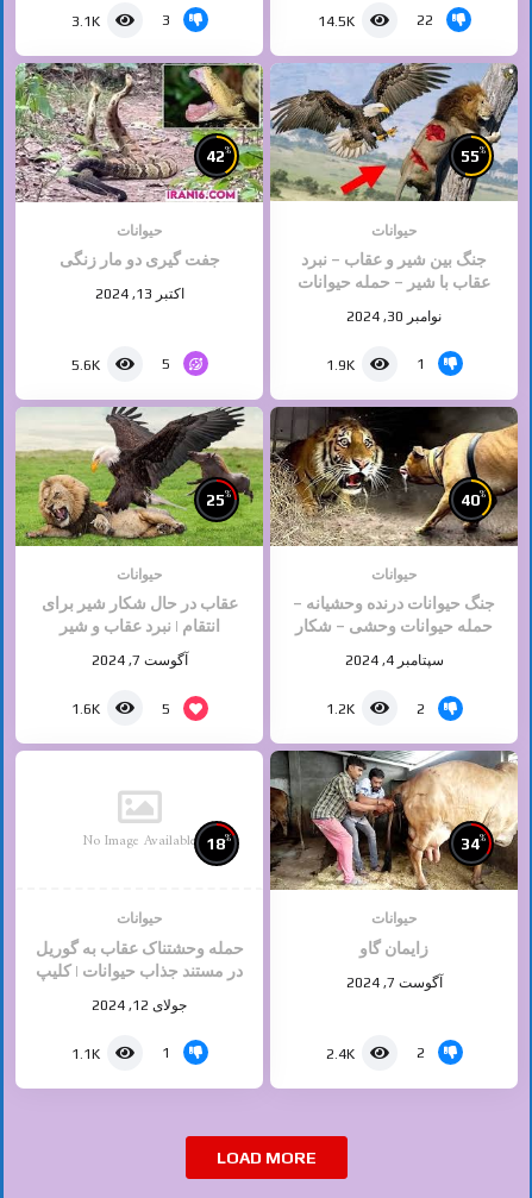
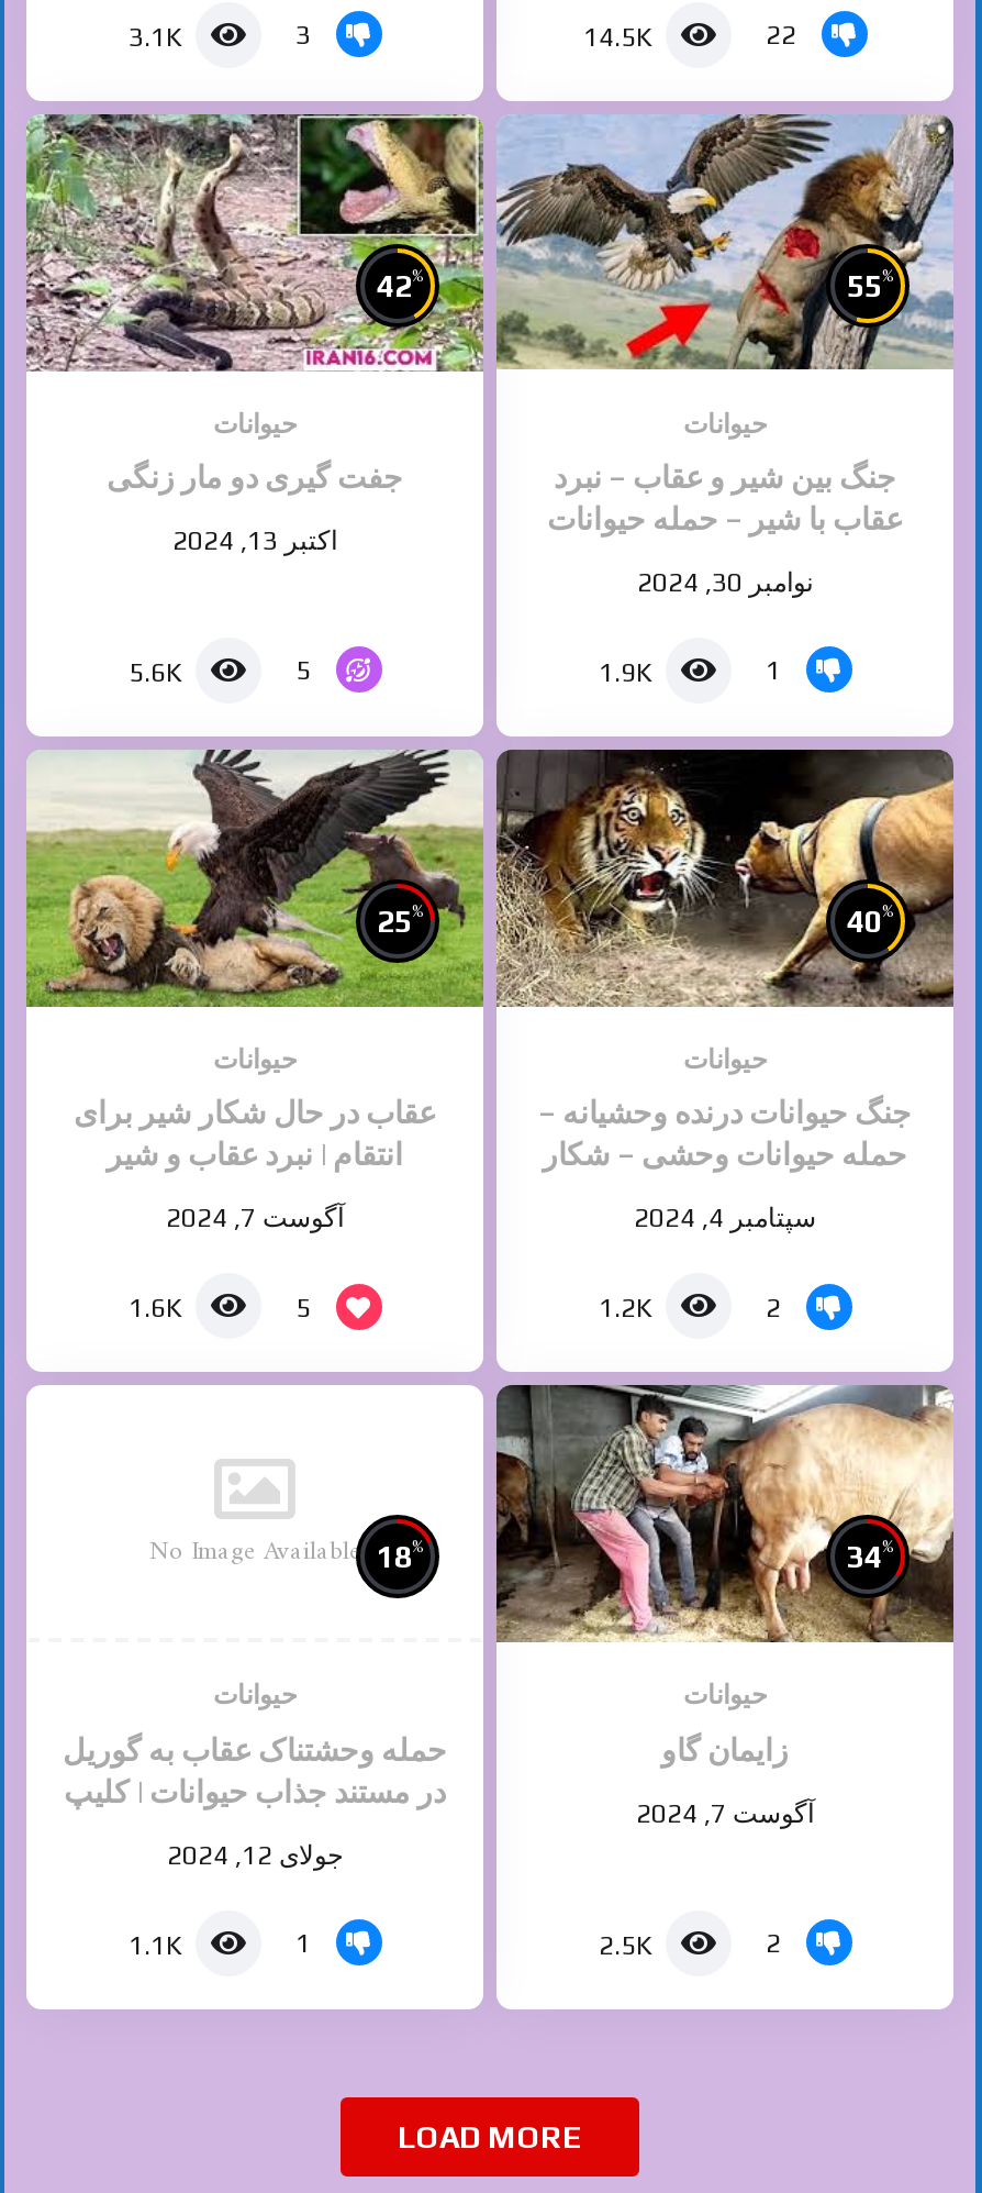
[326,1045,354,1062] 2.4K -> [599,1930,651,1960] 2.5K

